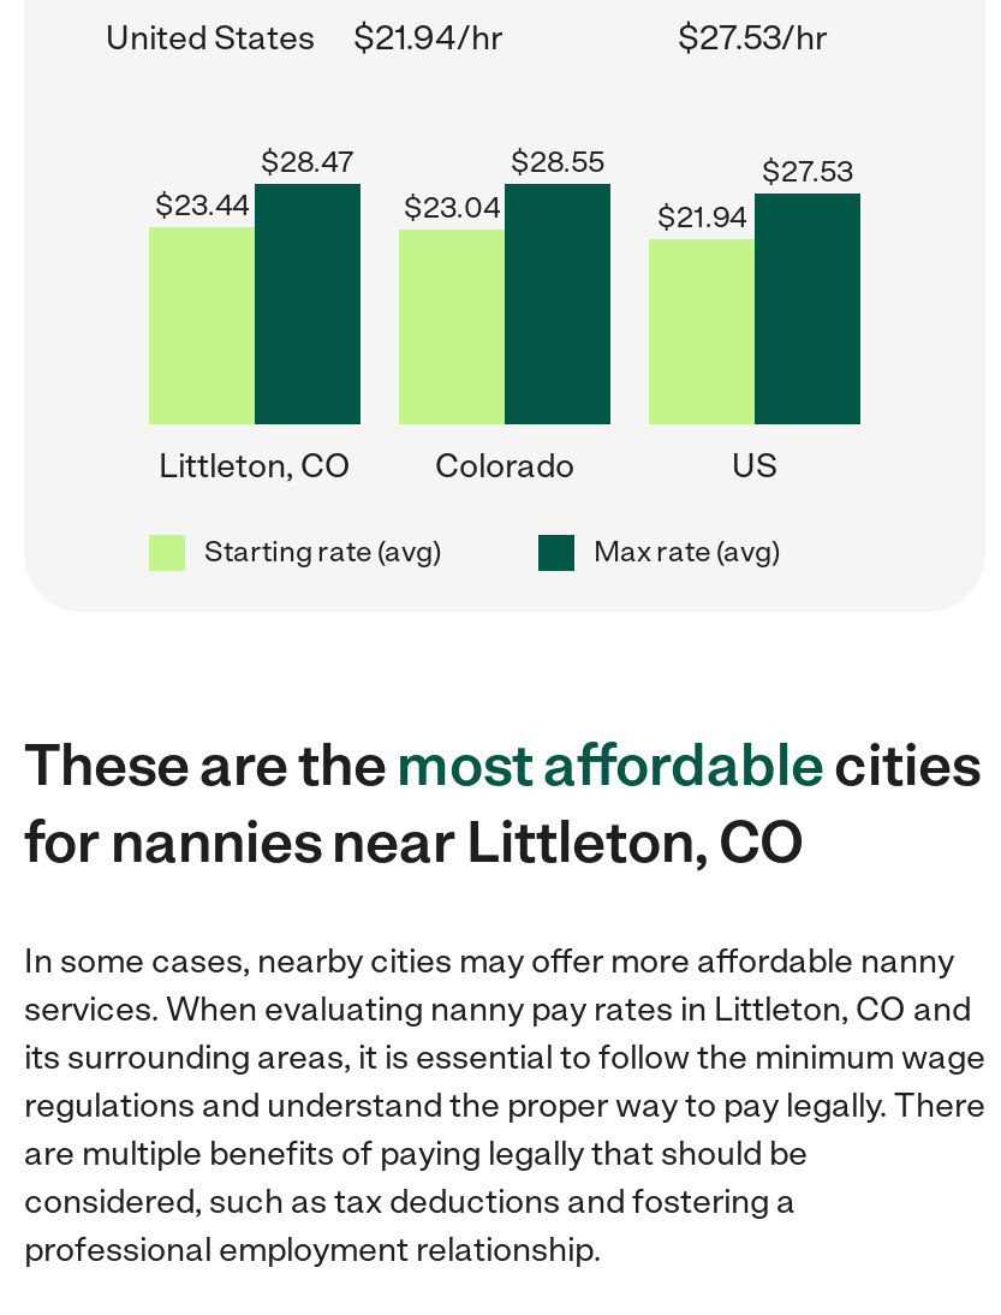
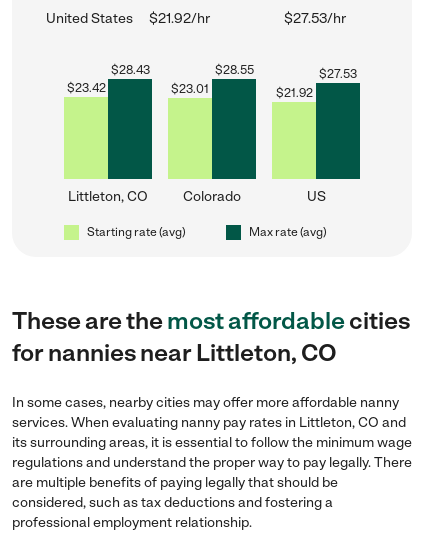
[106,18,502,59] United States $21.94/hr -> [46,10,210,27] United States $21.92/hr
[261,145,354,179] $28.47 -> [110,63,149,77] $28.43
[155,189,249,222] $23.44 -> [66,81,105,95] $23.42
[404,191,500,225] $23.04 -> [171,82,209,96] $23.01
[657,201,746,234] $21.94 -> [275,86,312,100] $21.92

